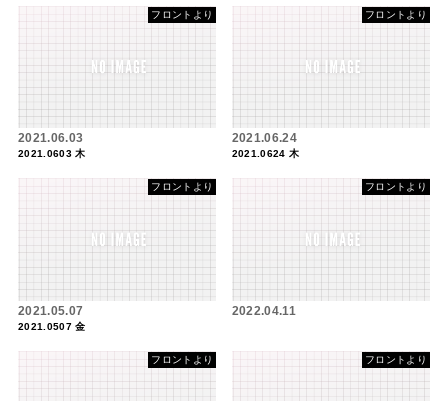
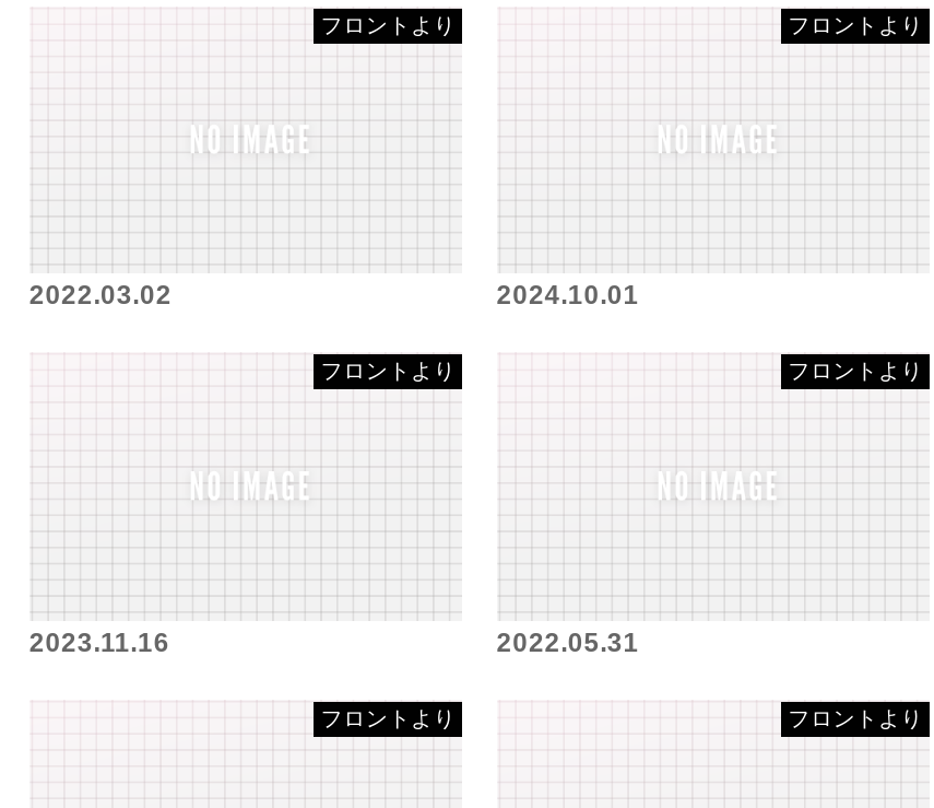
[18,131,85,159] 2021.06.03 | 2021.0603 木 -> [29,281,172,312] 2022.03.02
[232,131,299,159] 2021.06.24 | 2021.0624 木 -> [497,281,639,312] 2024.10.01
[18,304,85,332] 2021.05.07 | 2021.0507 金 -> [29,628,170,658] 2023.11.16
[232,304,296,318] 2022.04.11 -> [497,628,639,658] 2022.05.31

